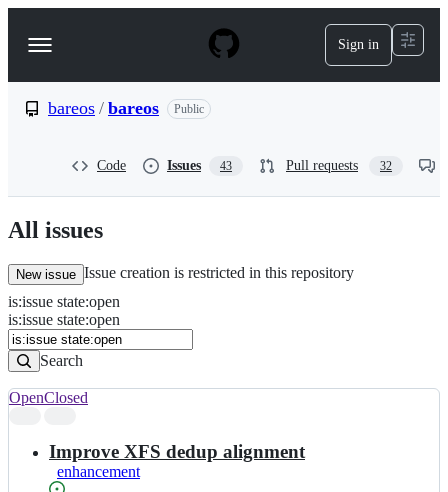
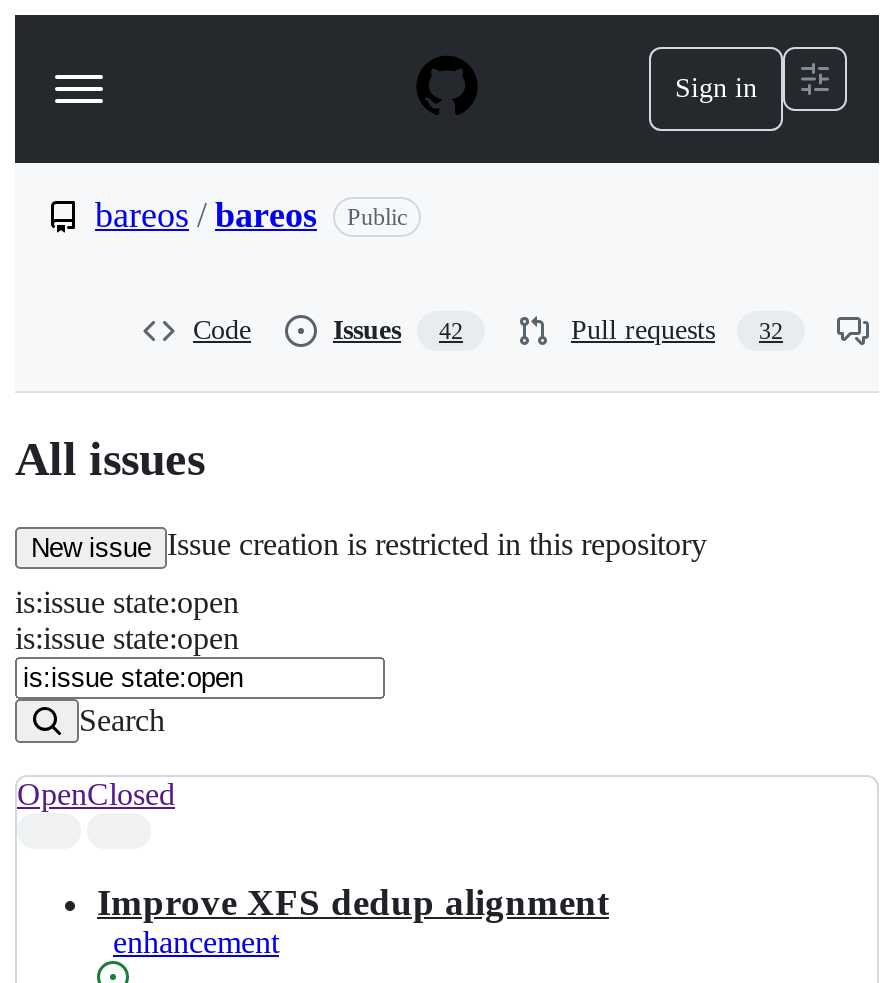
[167,158,232,173] Issues 43 -> [333,315,463,345] Issues 42

